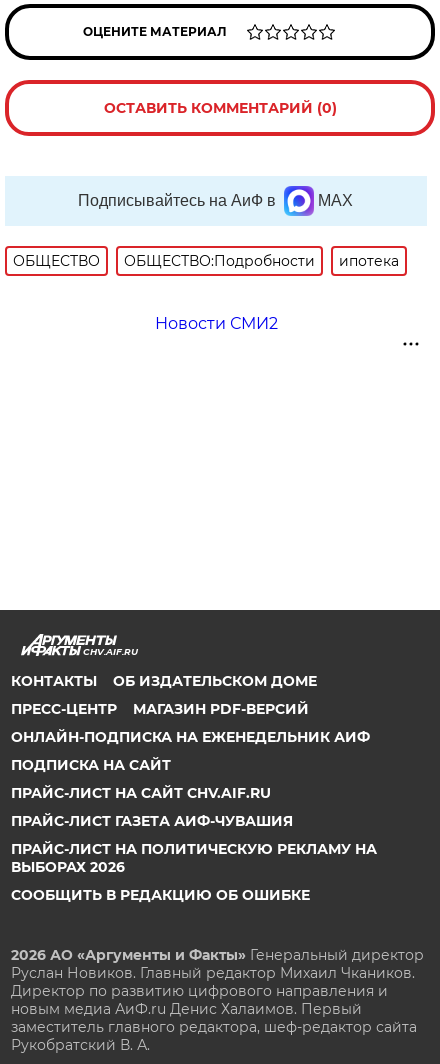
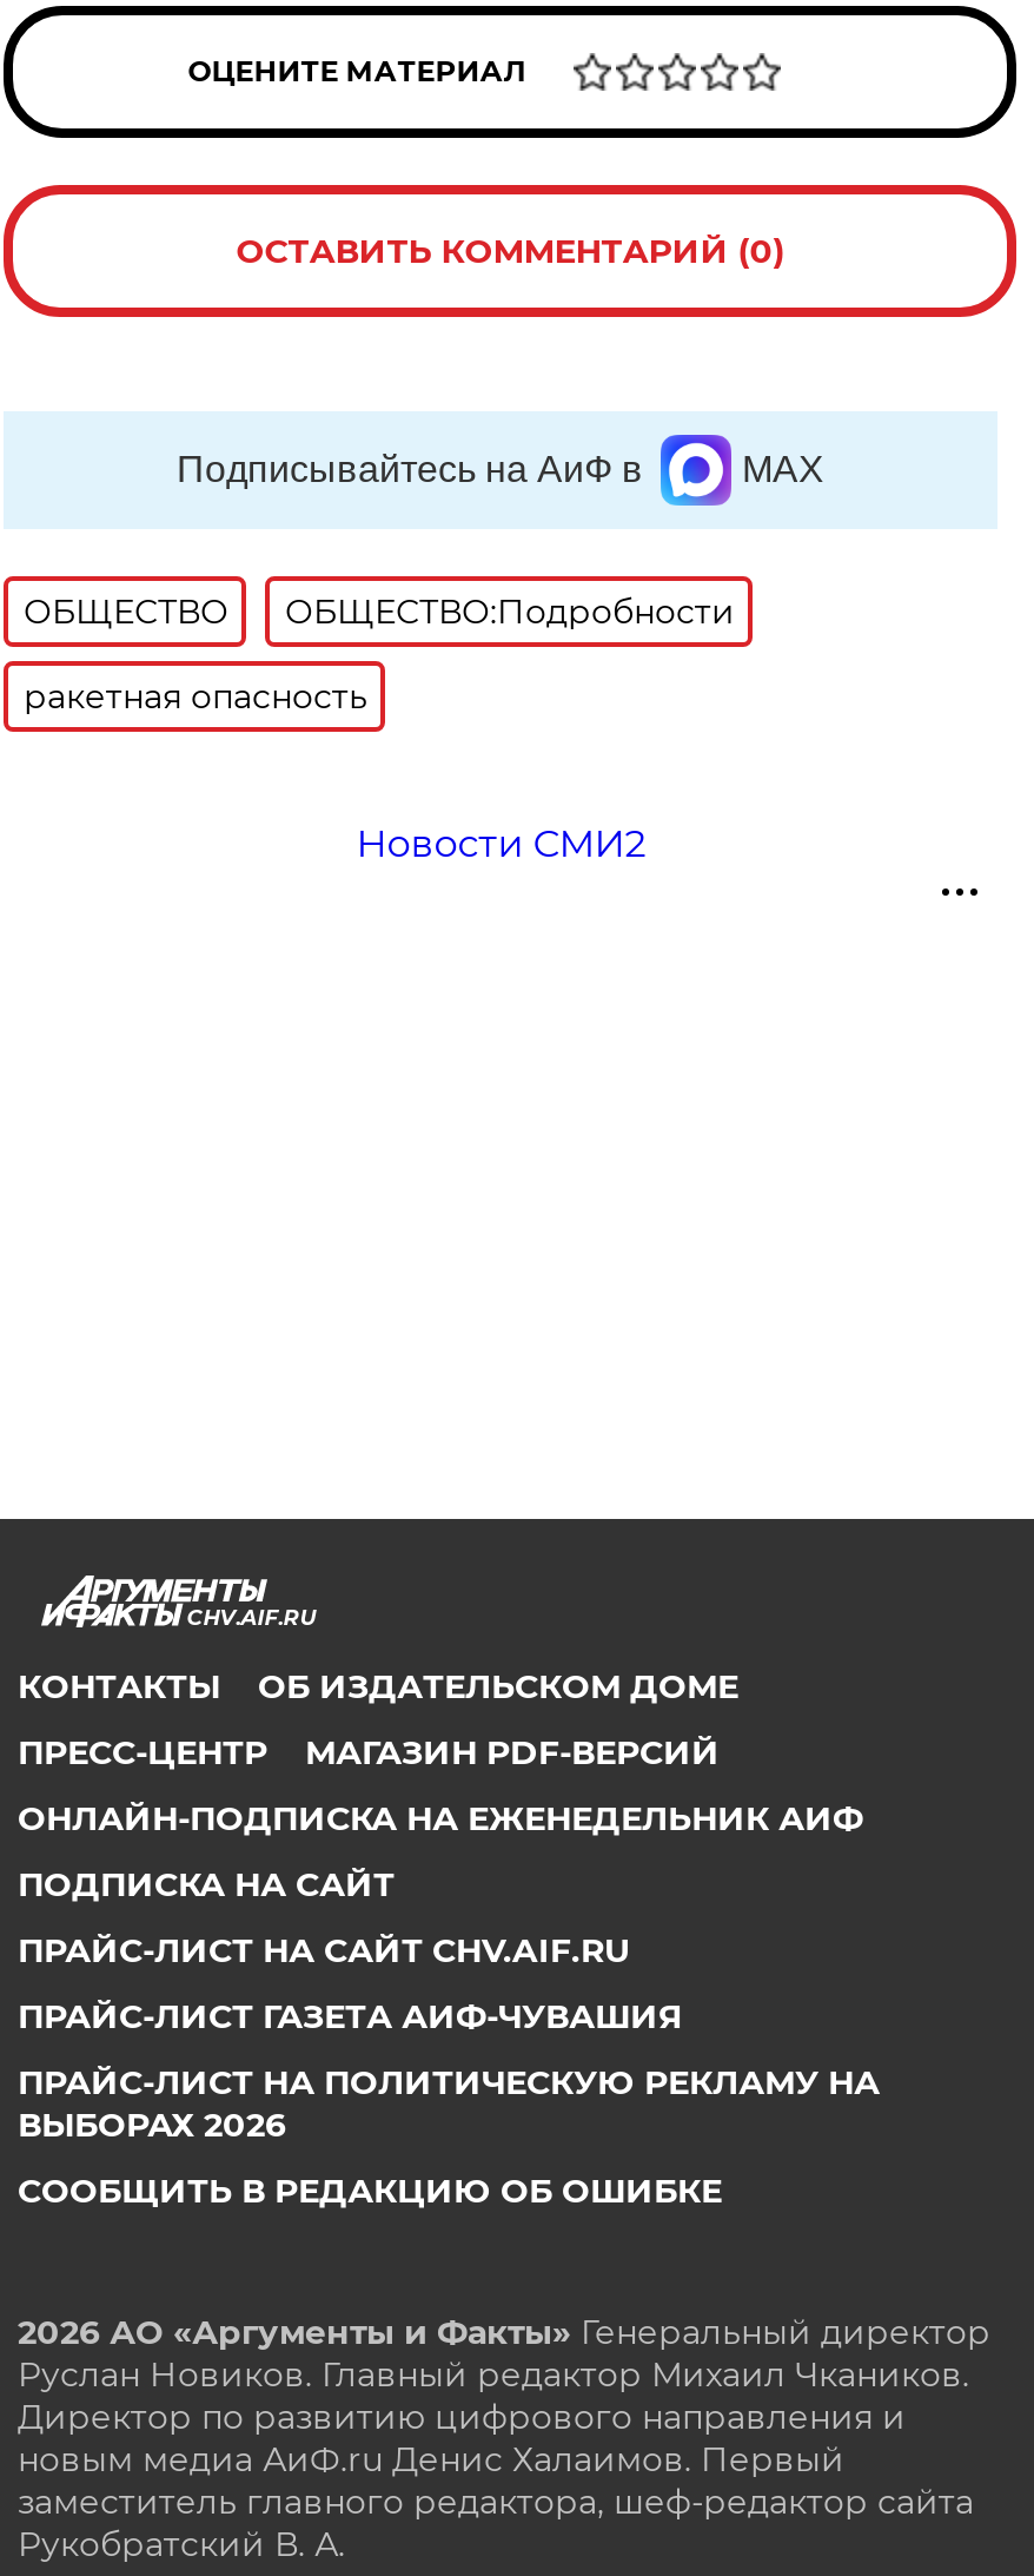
[339,252,399,270] ипотека -> [23,674,367,717] ракетная опасность

